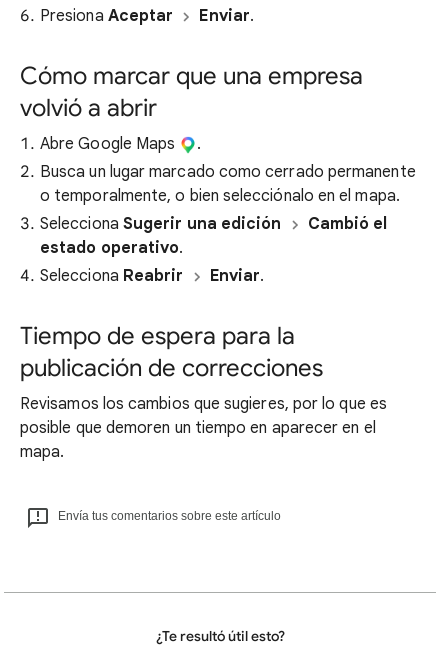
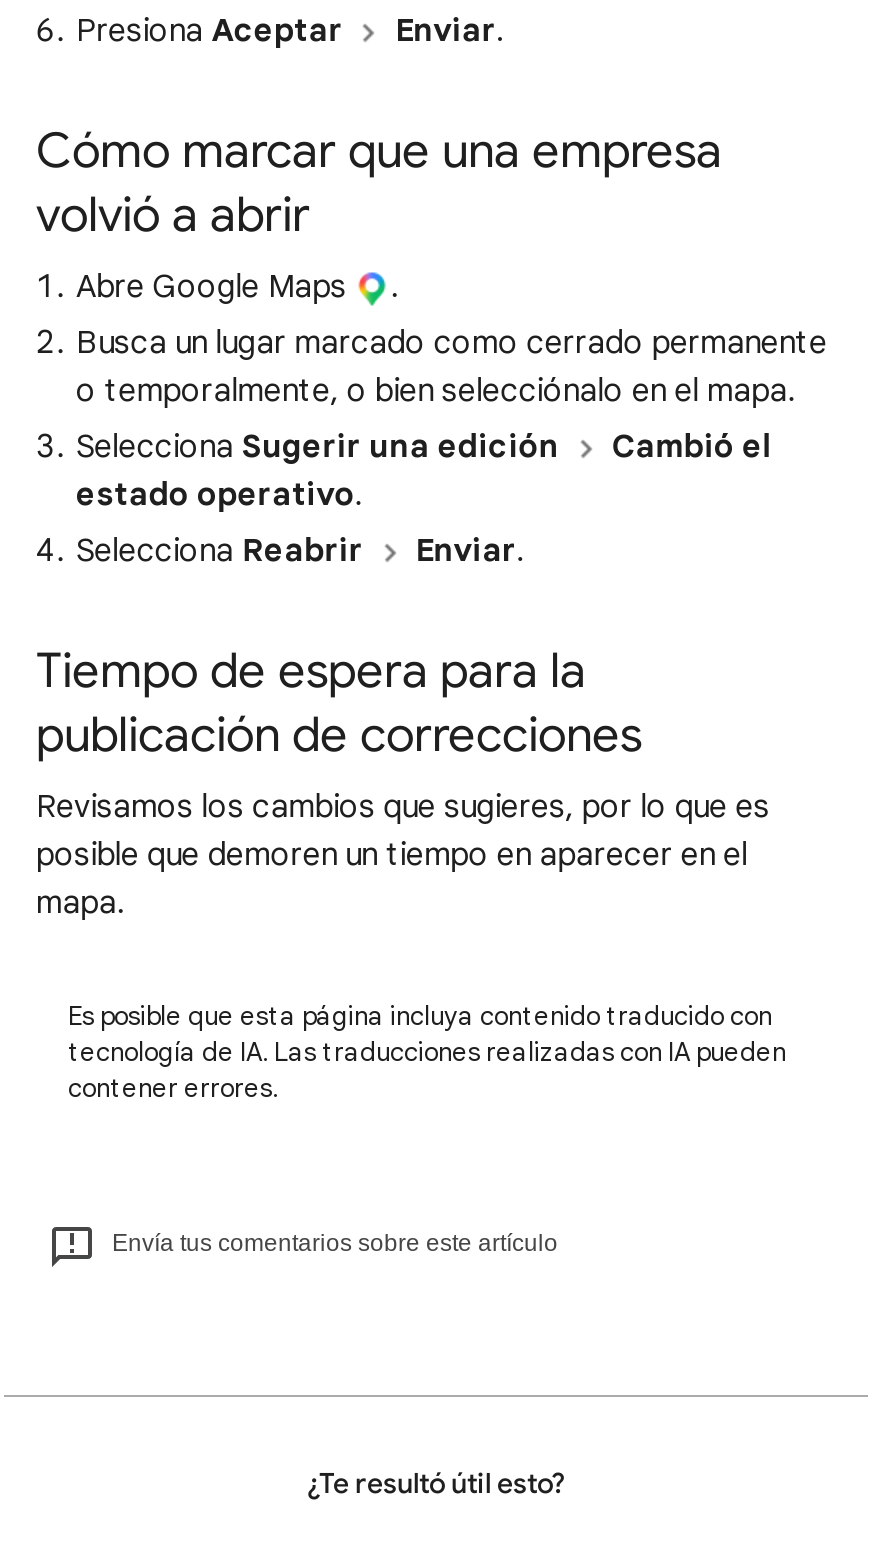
none -> [68,999,786,1105] Es posible que esta página incluya contenido traducido con | tecnología de IA. Las traducciones realizadas con IA pueden | contener errores.

